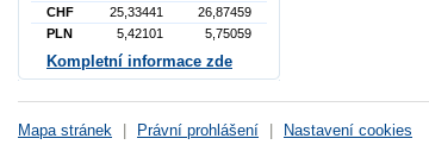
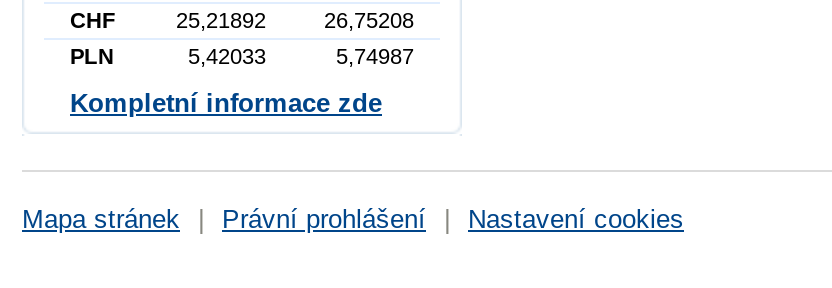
[110,5,163,19] 25,33441 -> [176,8,266,32] 25,21892
[198,5,251,19] 26,87459 -> [324,8,414,32] 26,75208
[117,26,163,41] 5,42101 -> [188,44,266,68] 5,42033
[205,26,251,41] 5,75059 -> [336,44,414,68] 5,74987

